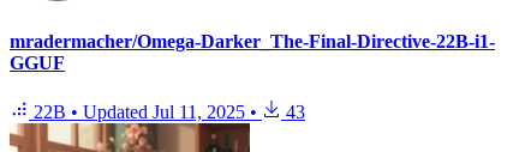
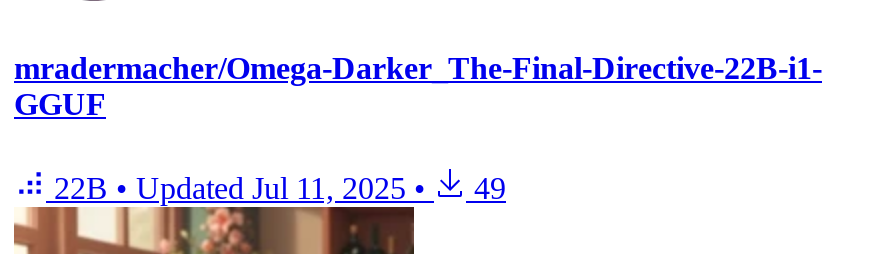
[29,102,305,122] 22B • Updated Jul 11, 2025 • 43 -> [46,170,506,204] 22B • Updated Jul 11, 2025 • 49

